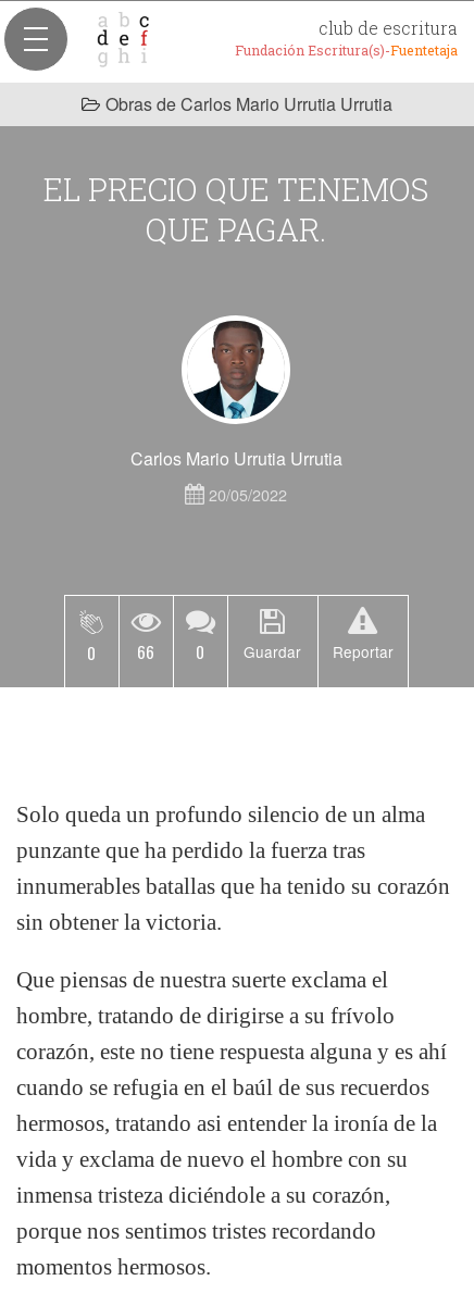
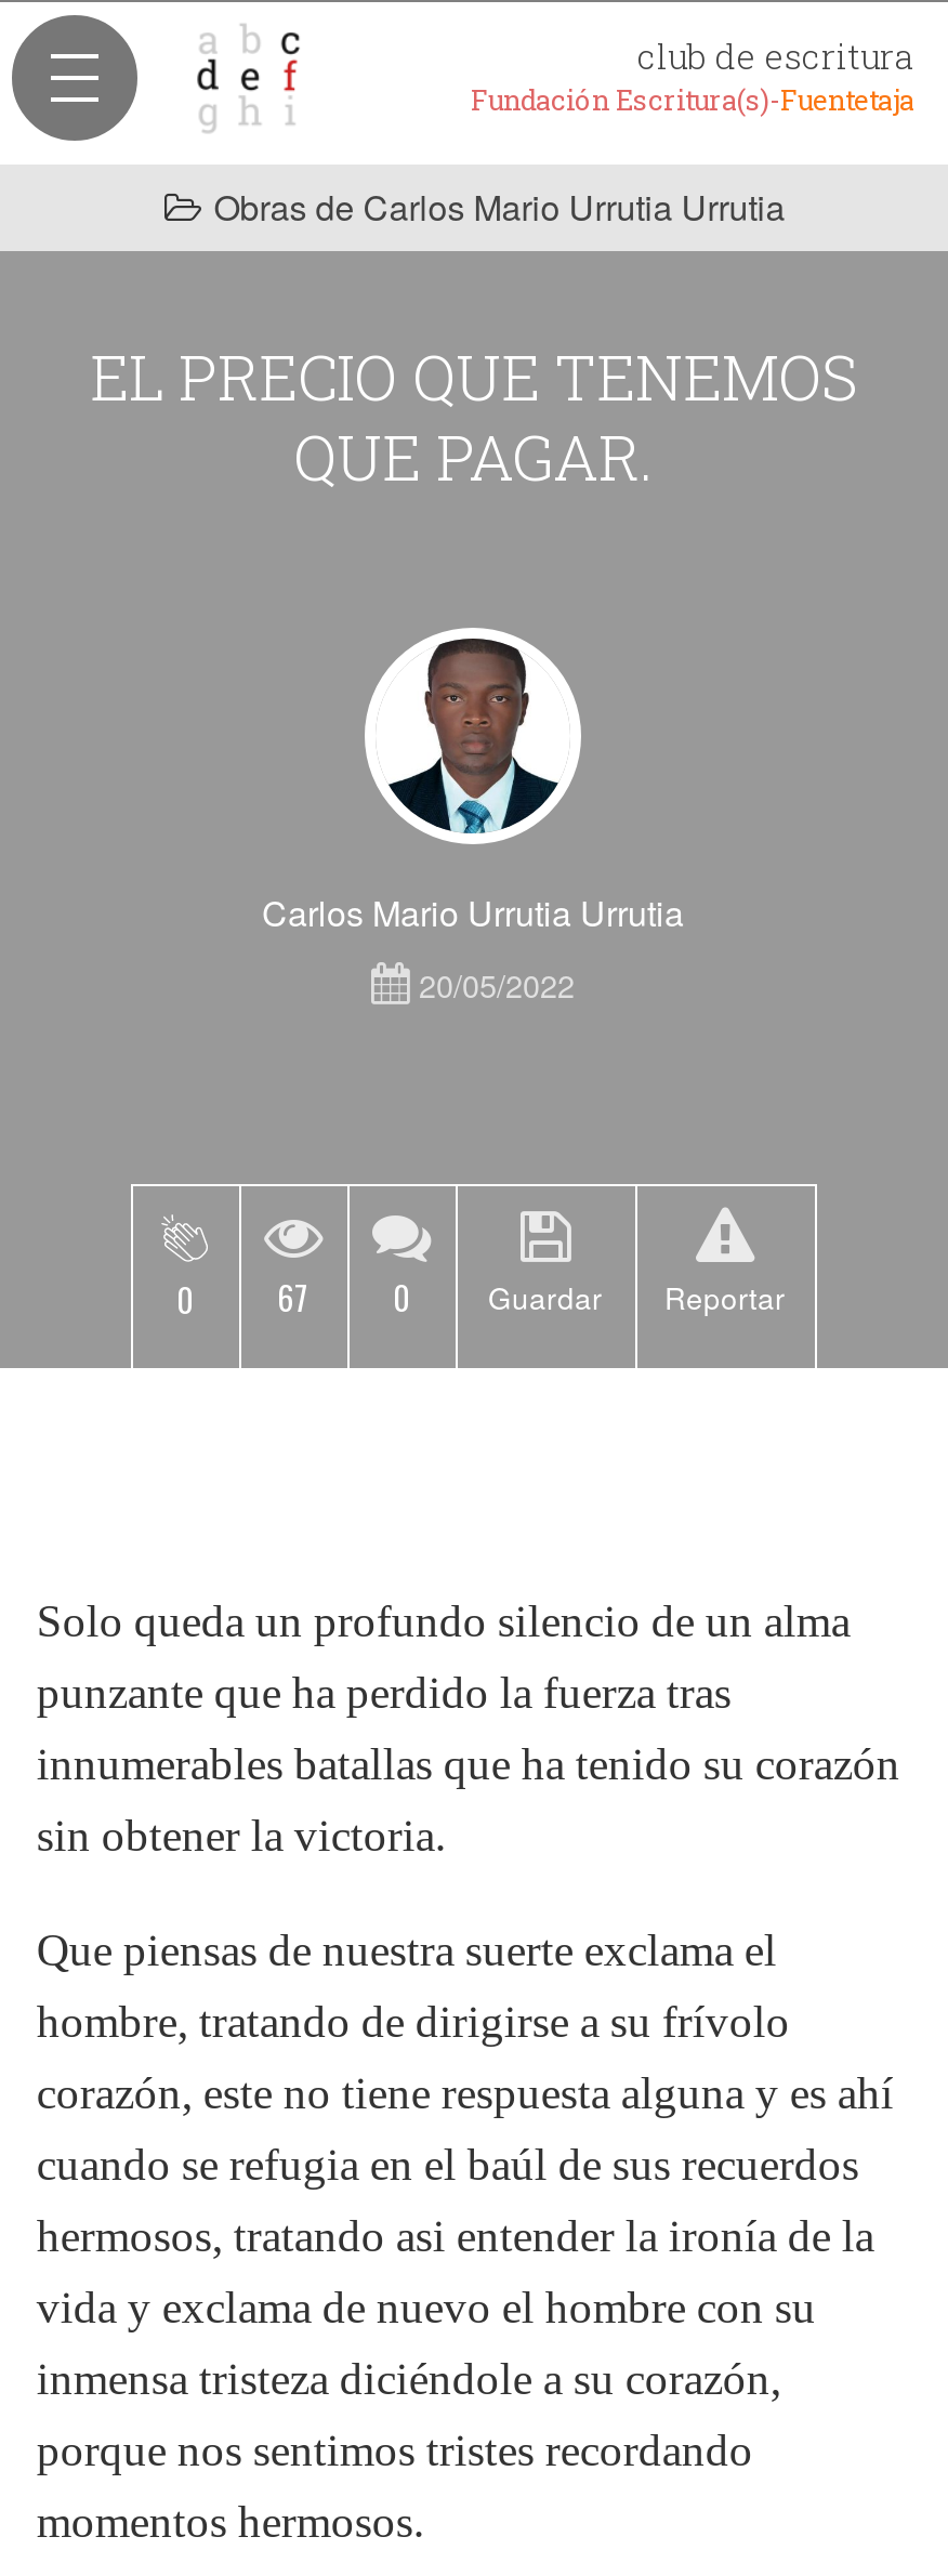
[87,639,393,664] 0 66 0 Guardar Reportar -> [176,1273,786,1323] 0 67 0 Guardar Reportar

